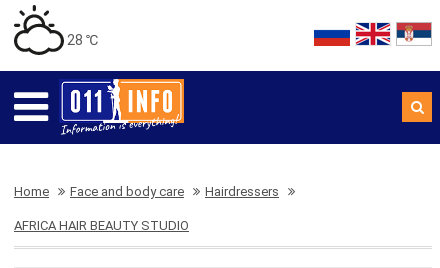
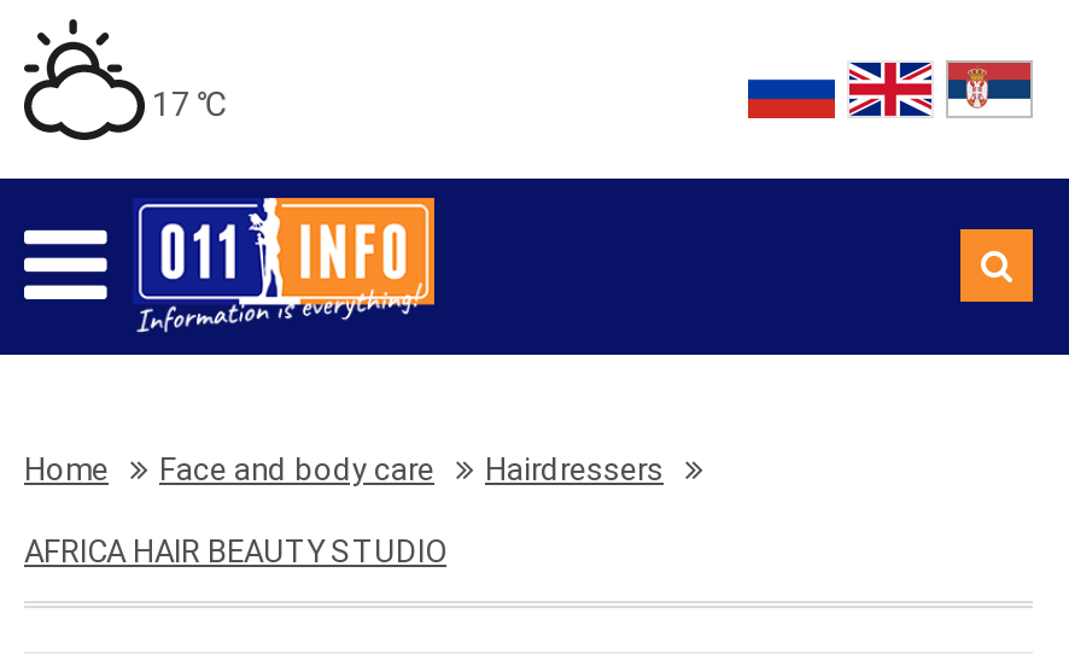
[64,32,98,48] 28 ℃ -> [145,84,227,123] 17 ℃

